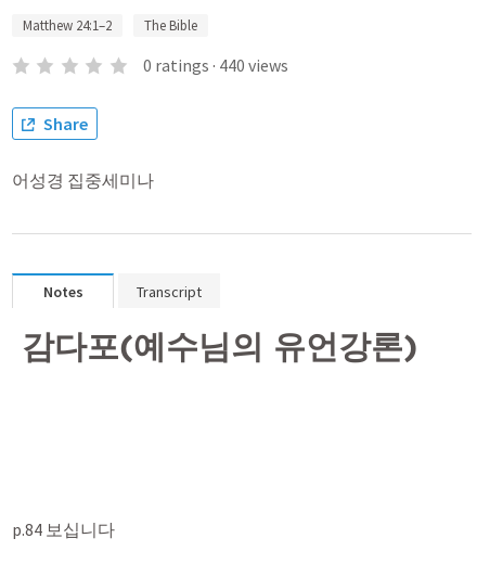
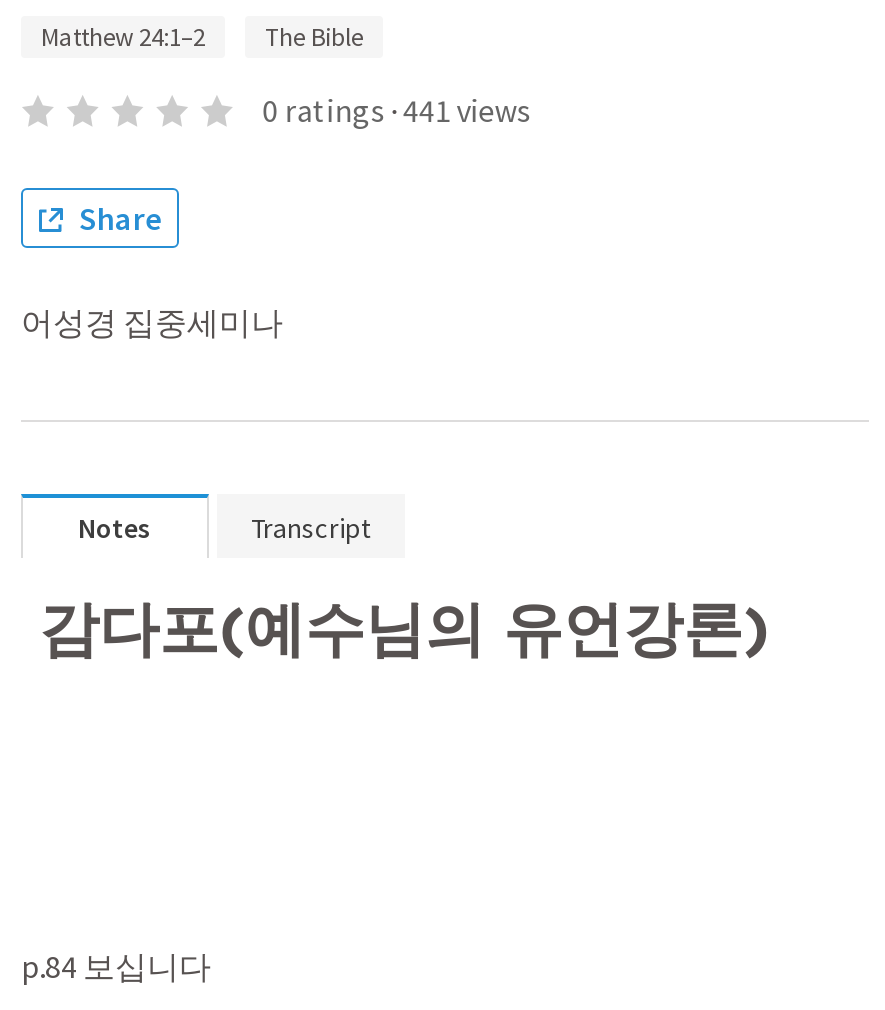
[143,54,288,76] 0 ratings · 440 views -> [262,90,530,130] 0 ratings · 441 views

